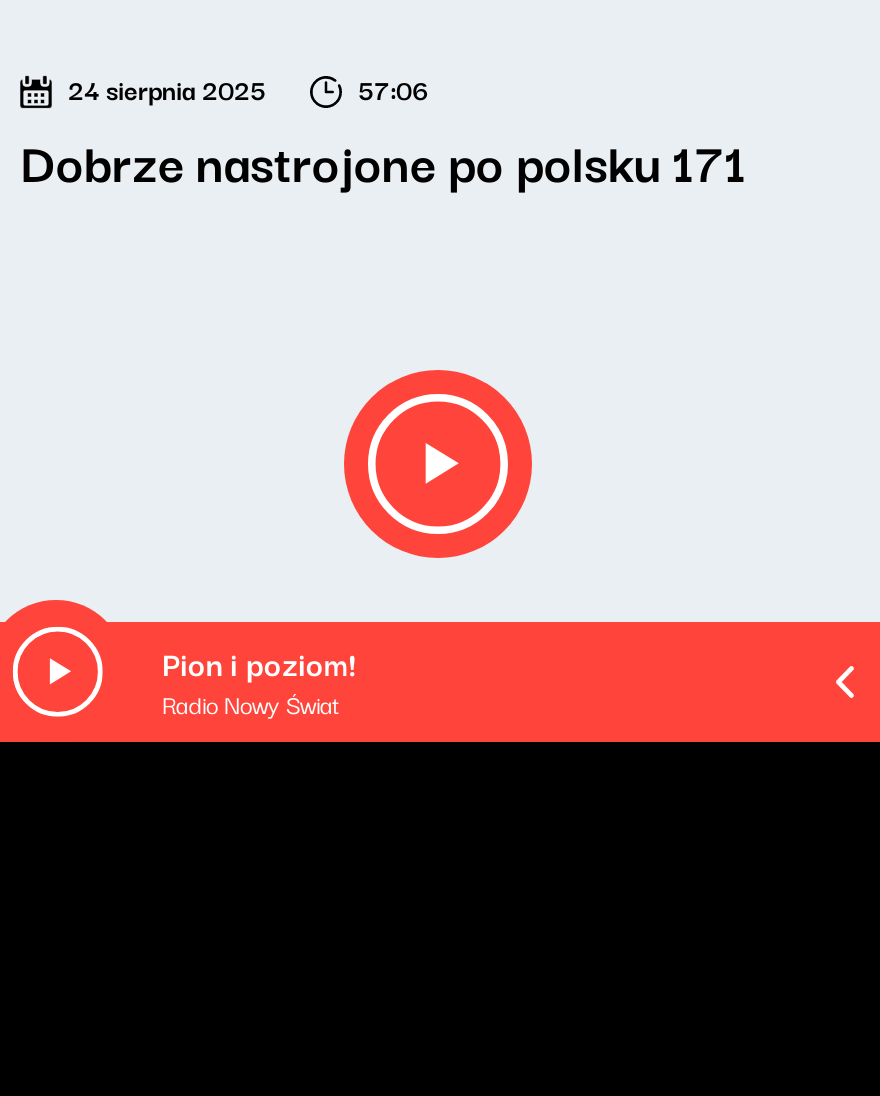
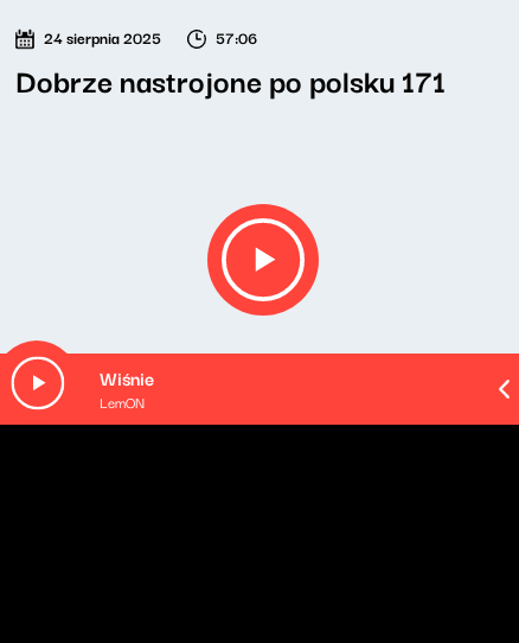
[162,638,356,722] Pion i poziom! | Radio Nowy Świat -> [100,363,154,413] Wiśnie | LemON

